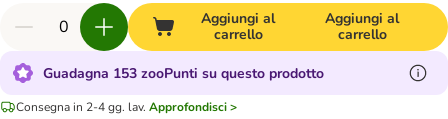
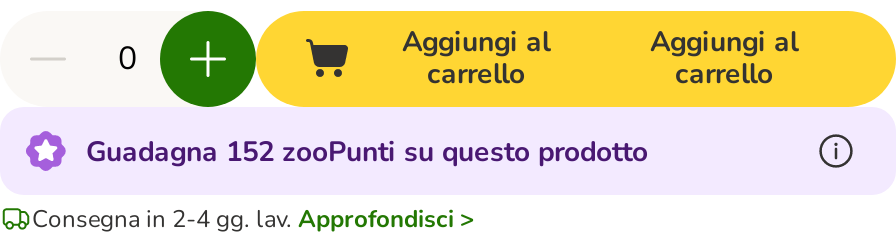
[43,63,324,82] Guadagna 153 zooPunti su questo prodotto -> [86,132,648,170] Guadagna 152 zooPunti su questo prodotto

